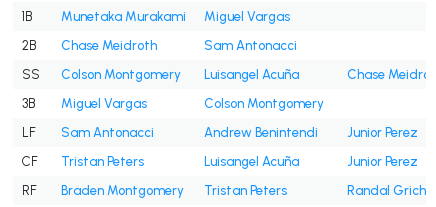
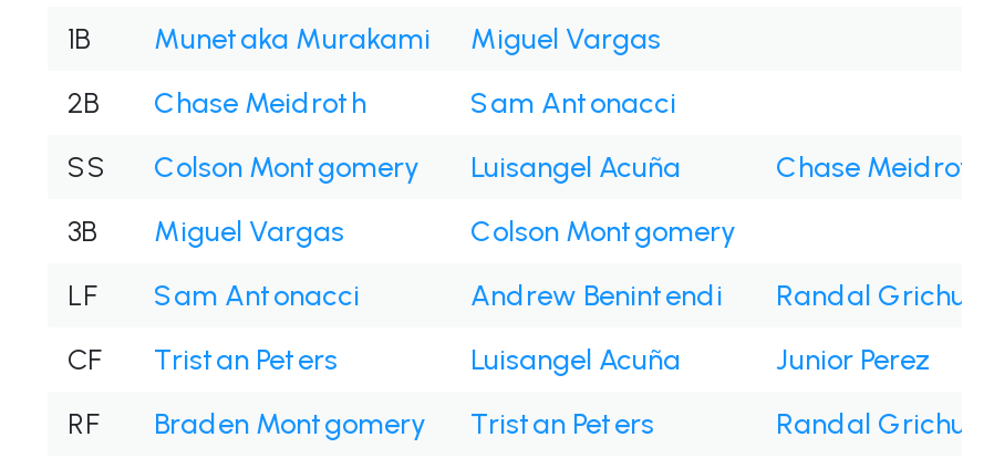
[347,125,418,140] Junior Perez -> [776,279,982,312] Randal Grichuk

